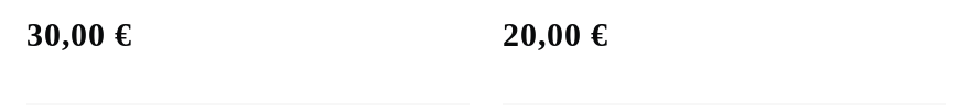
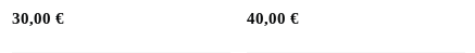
[503,18,608,53] 20,00 € -> [247,9,299,27] 40,00 €

